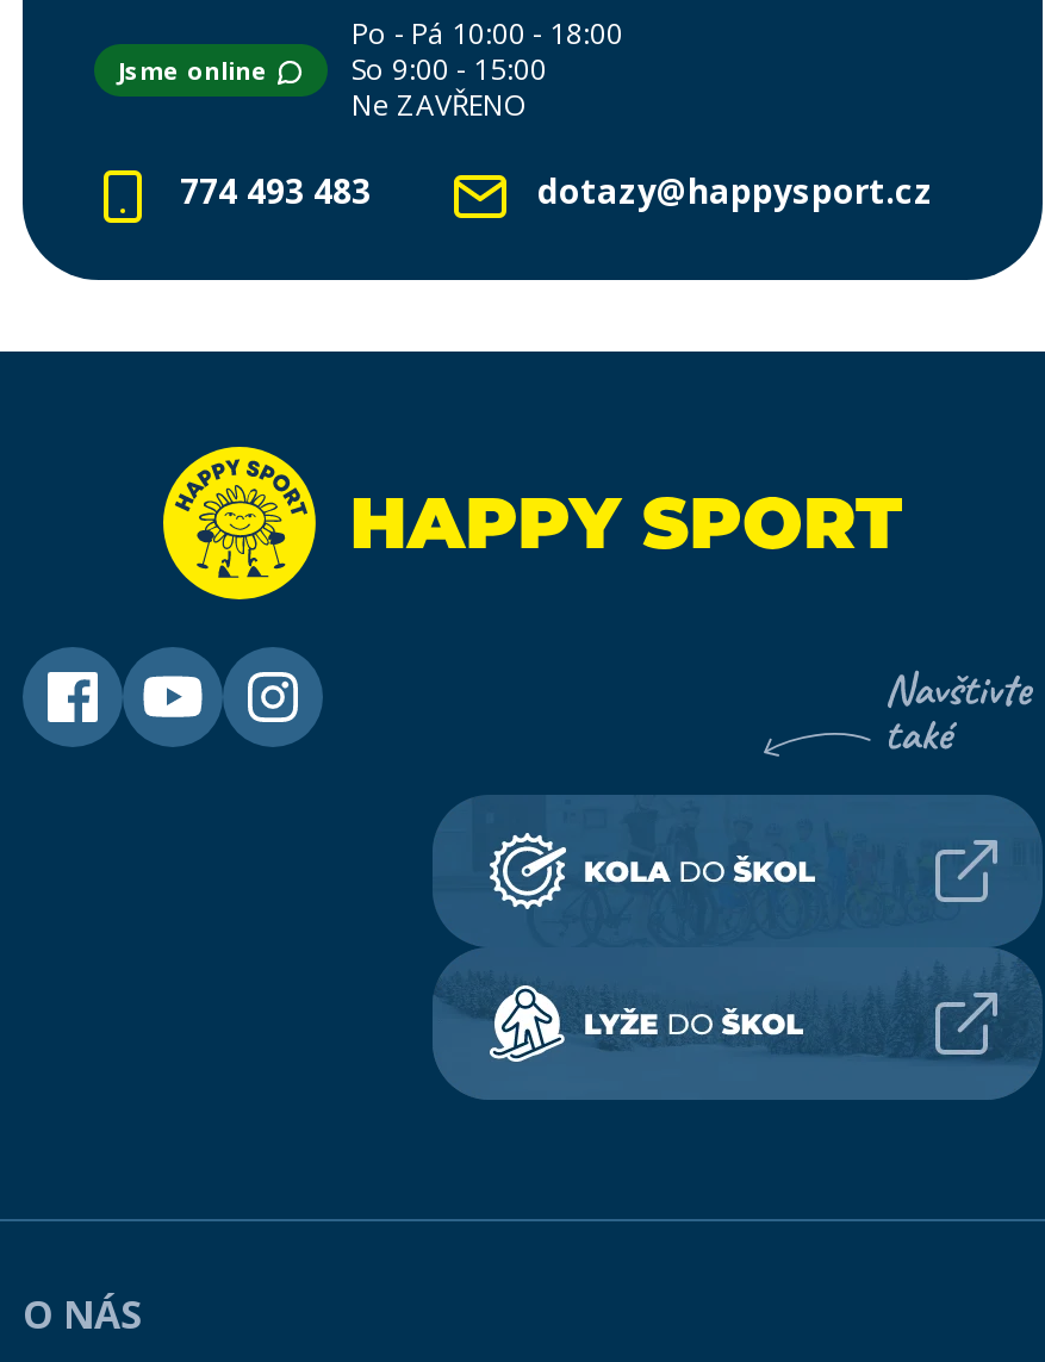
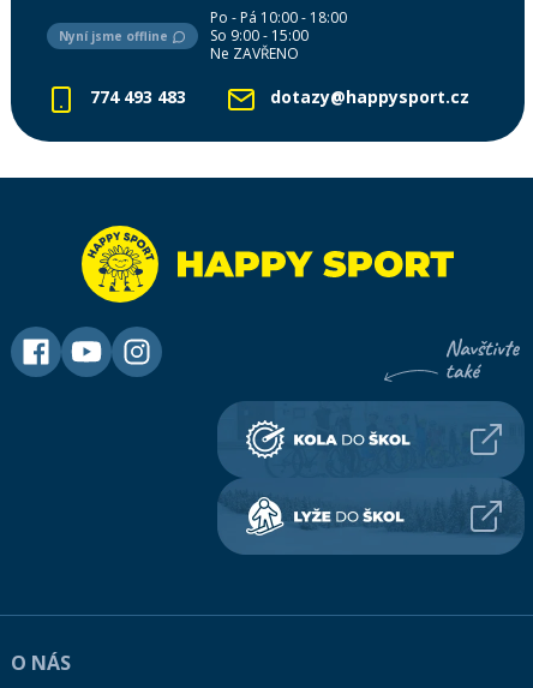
[118,53,275,87] Jsme online -> [59,27,172,44] Nyní jsme offline

